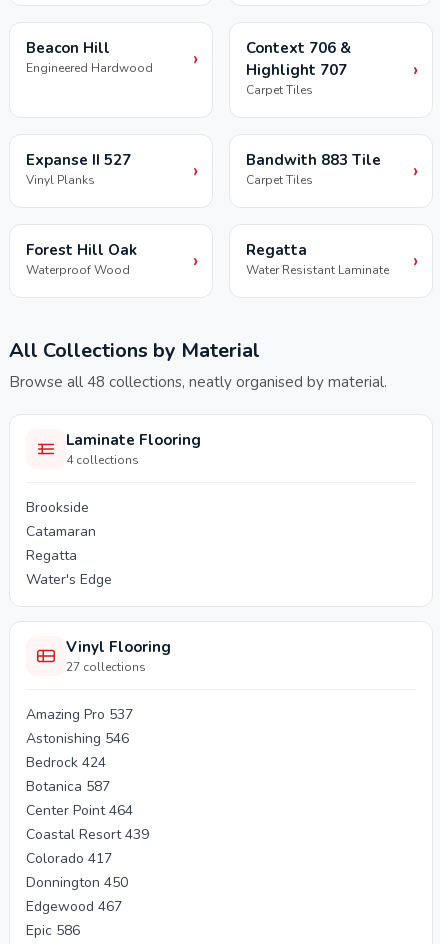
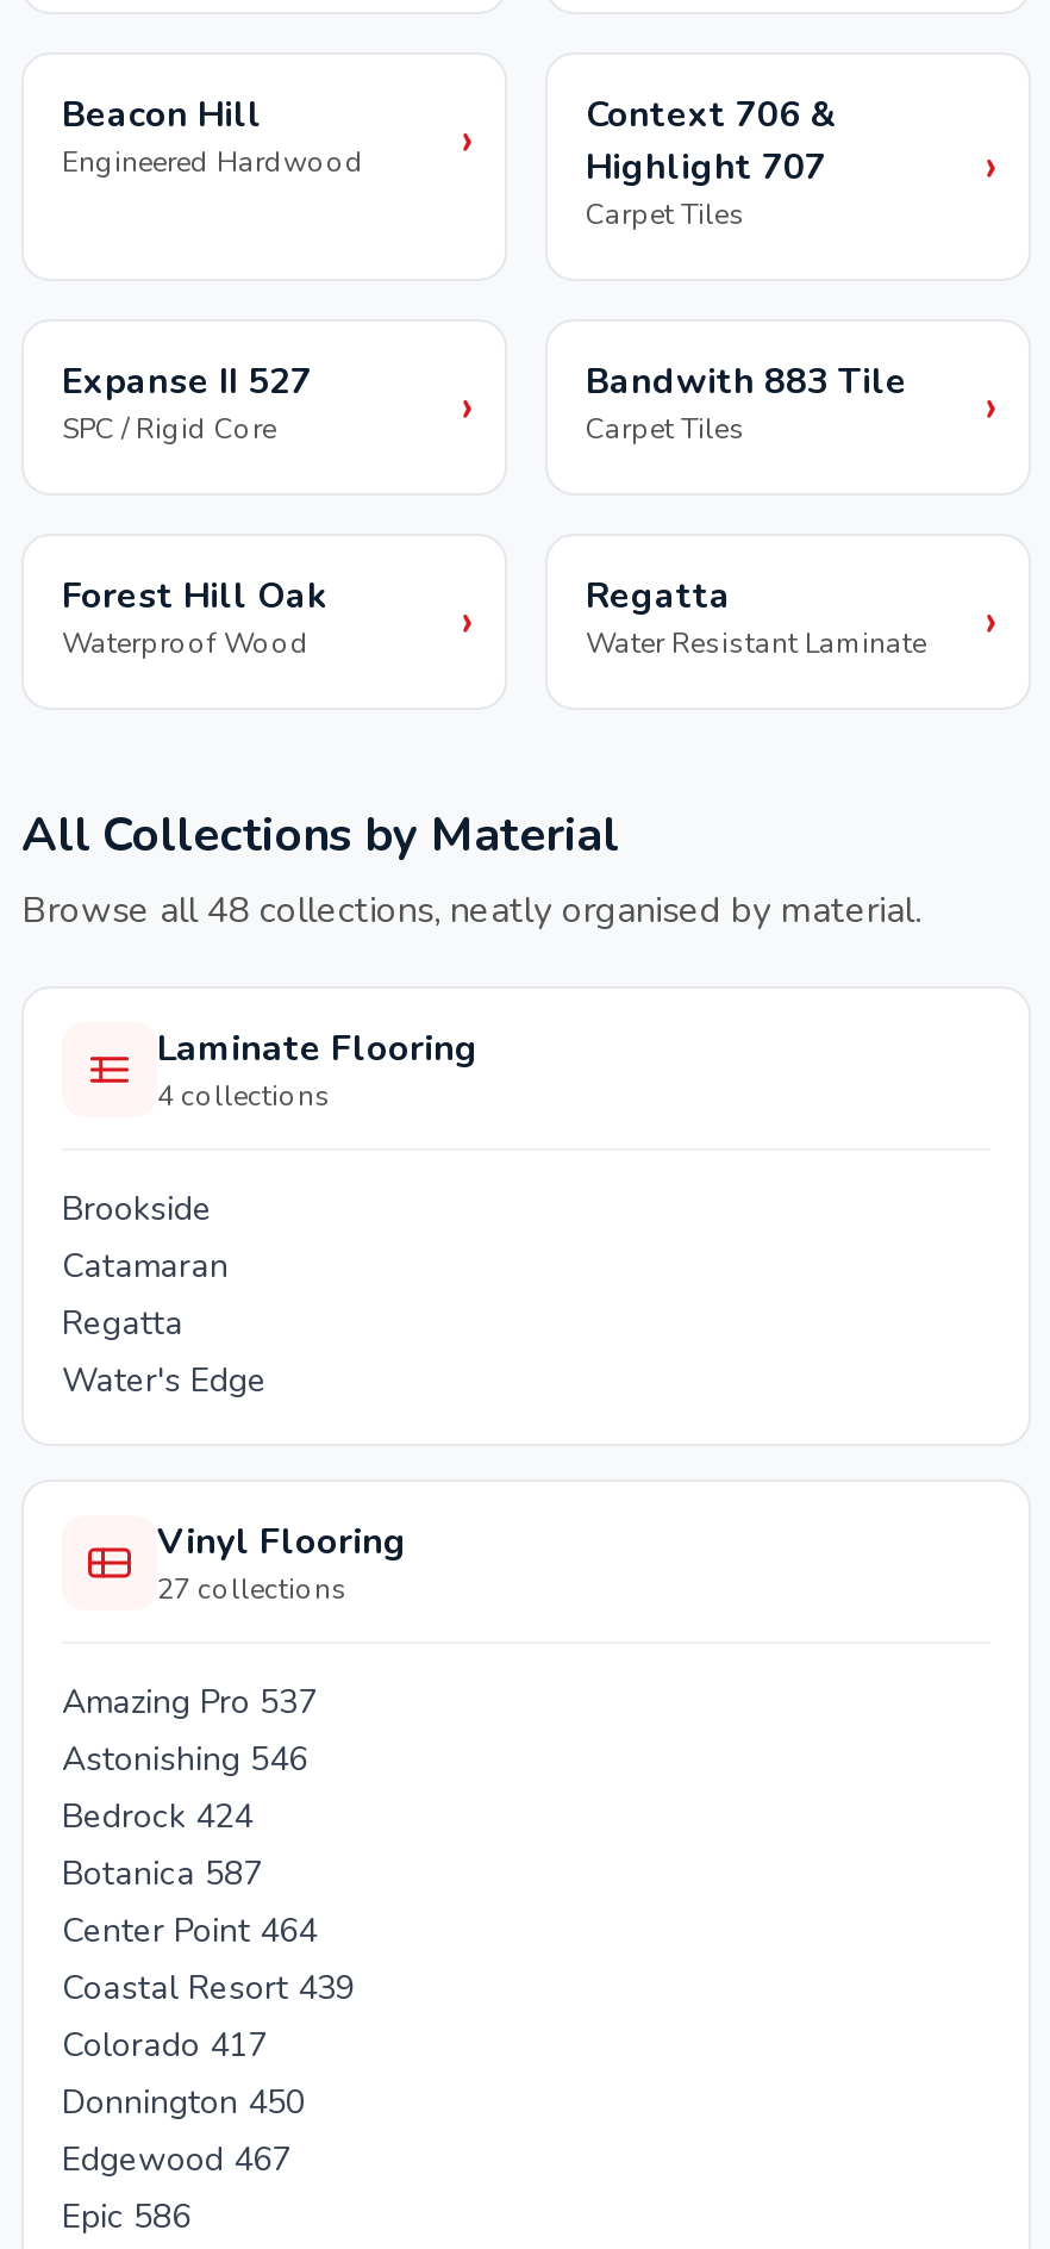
[26,172,95,188] Vinyl Planks -> [62,411,276,449] SPC / Rigid Core

